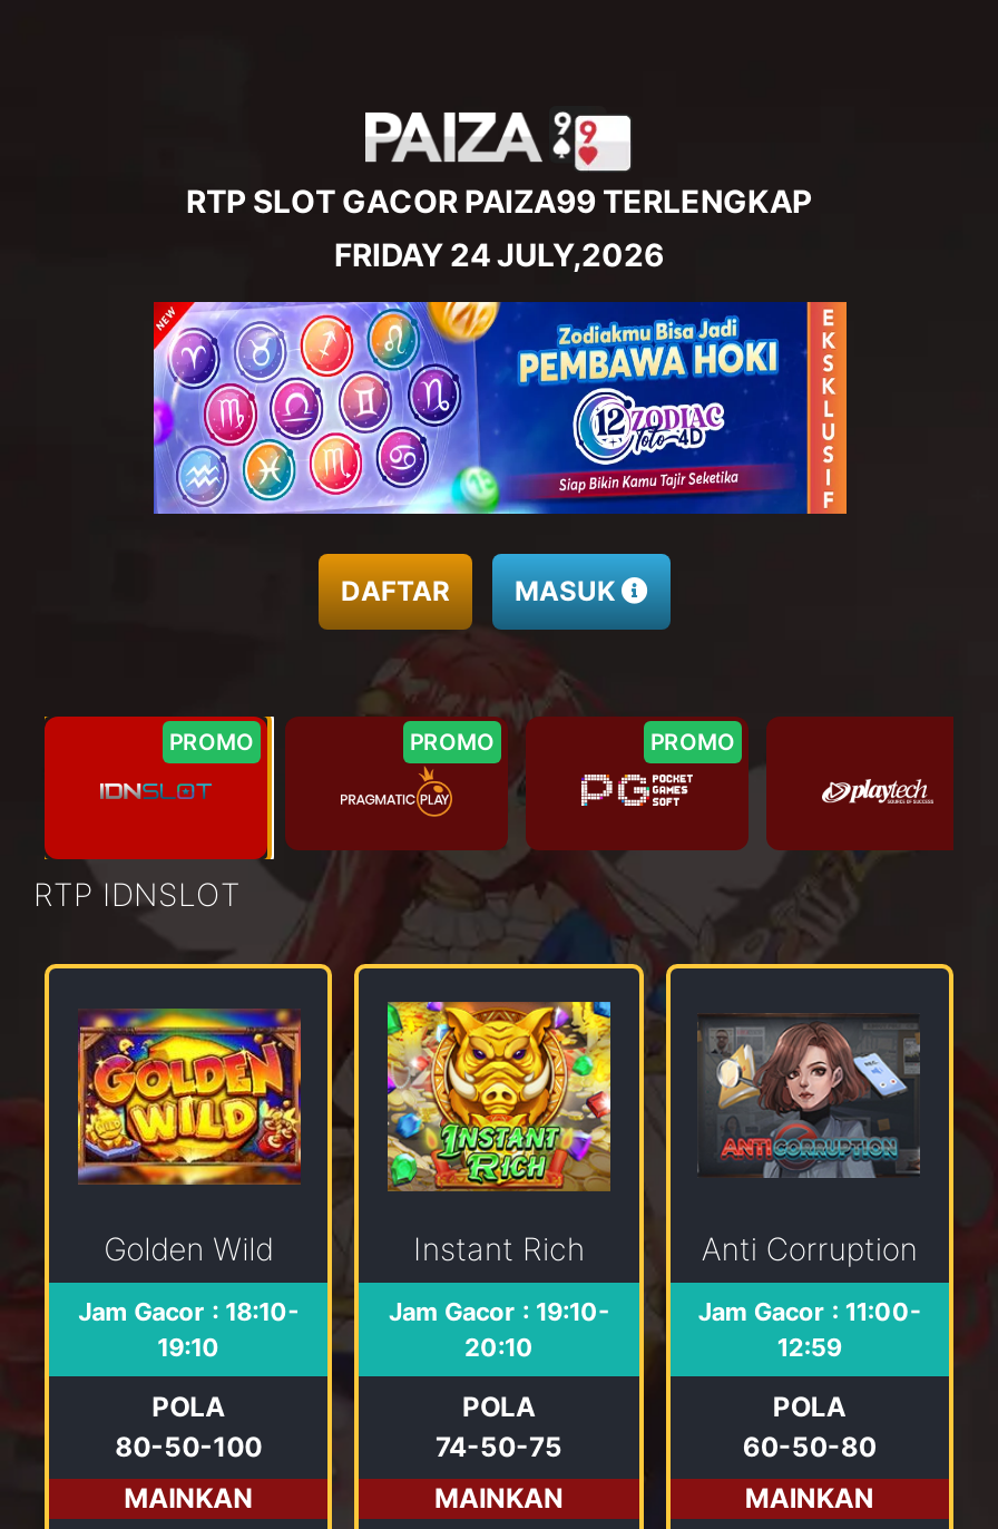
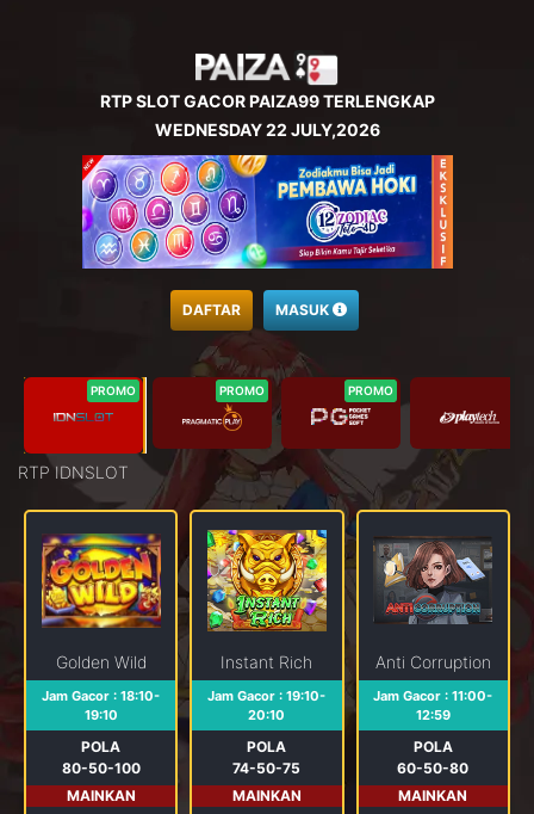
[334,235,664,273] FRIDAY 24 JULY,2026 -> [154,119,380,139] WEDNESDAY 22 JULY,2026

